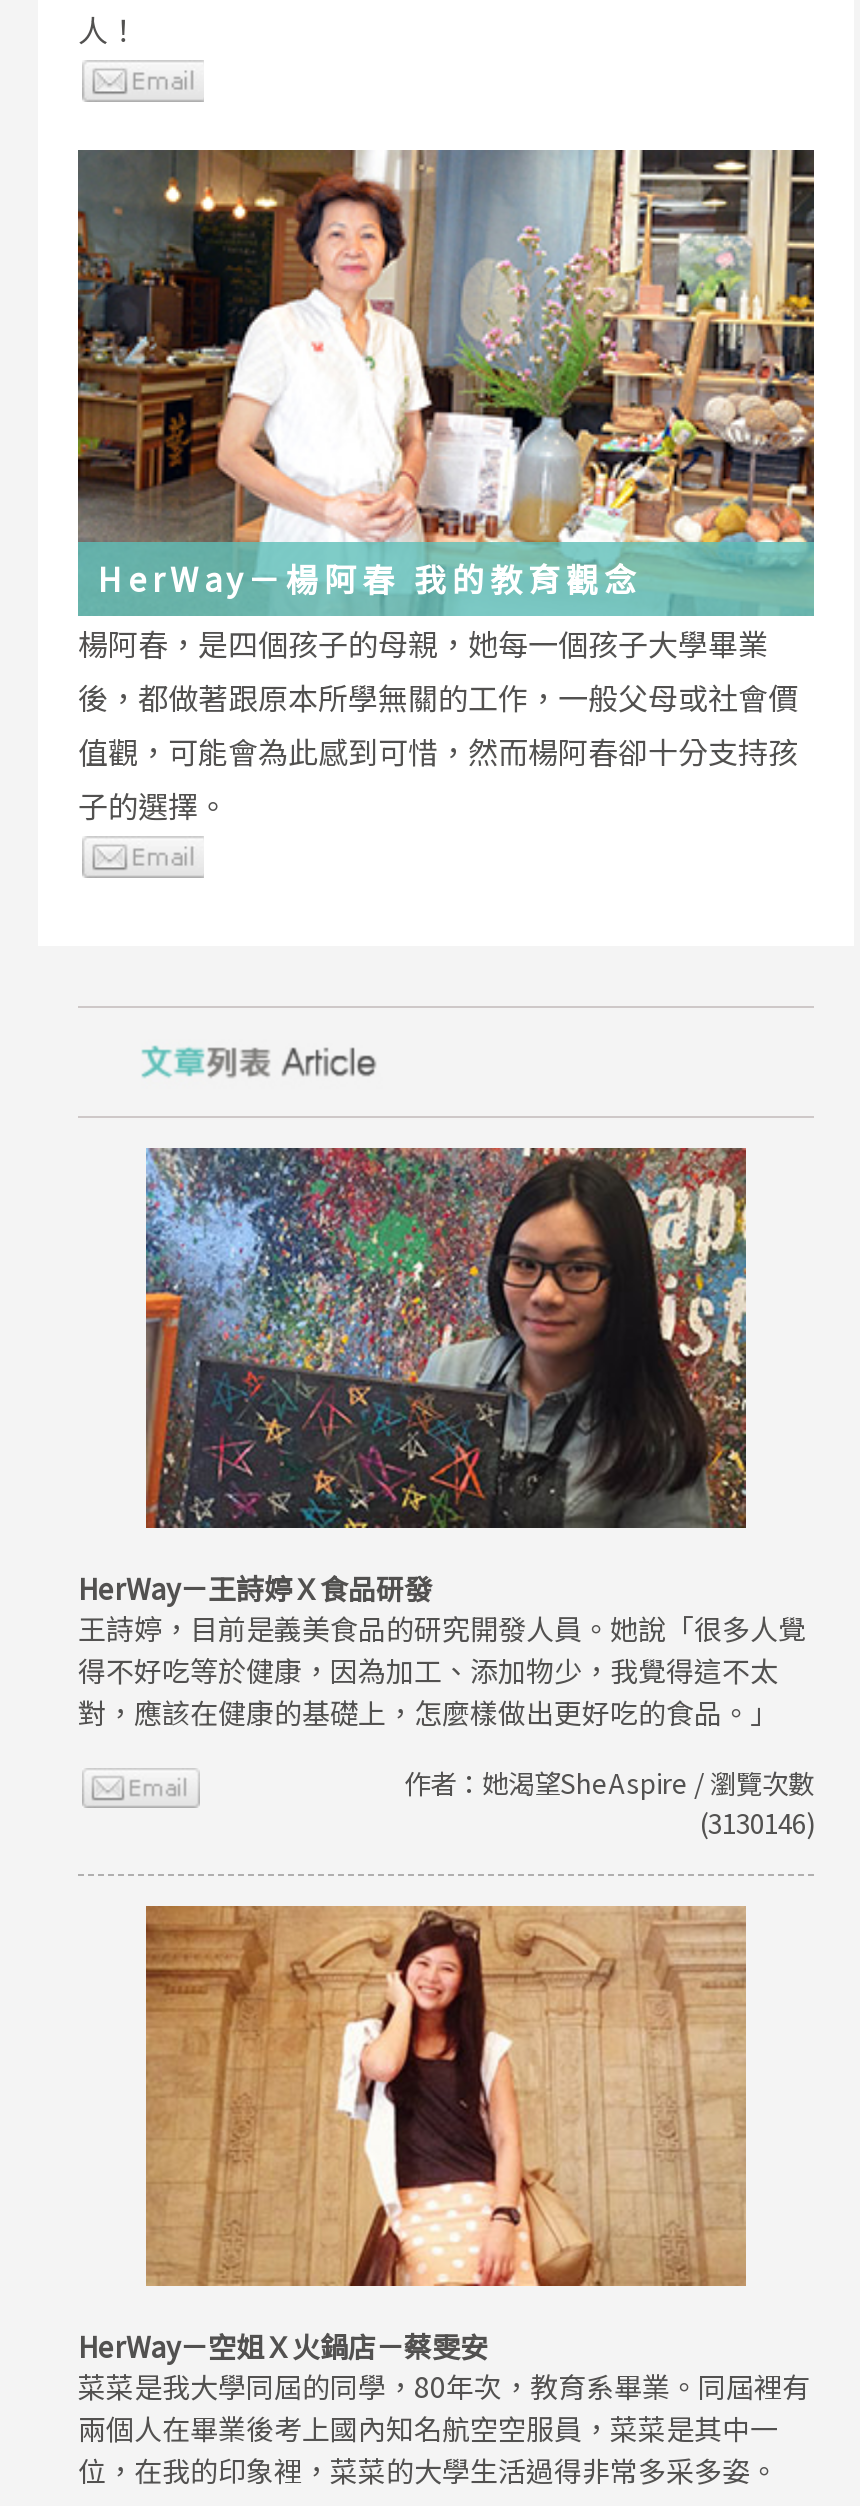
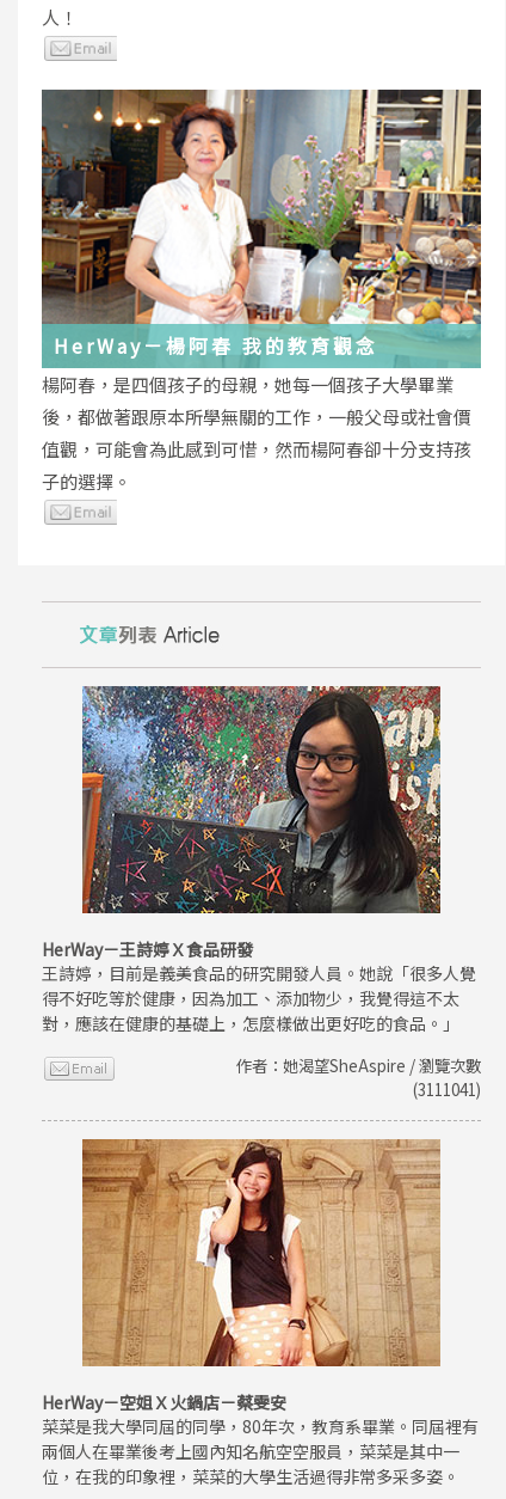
[700,1804,814,1842] (3130146) -> [413,1078,481,1101] (3111041)

